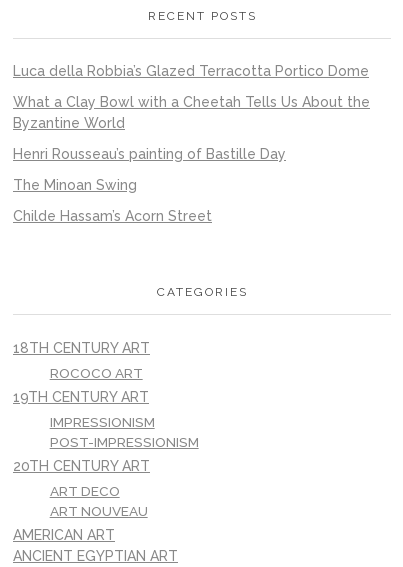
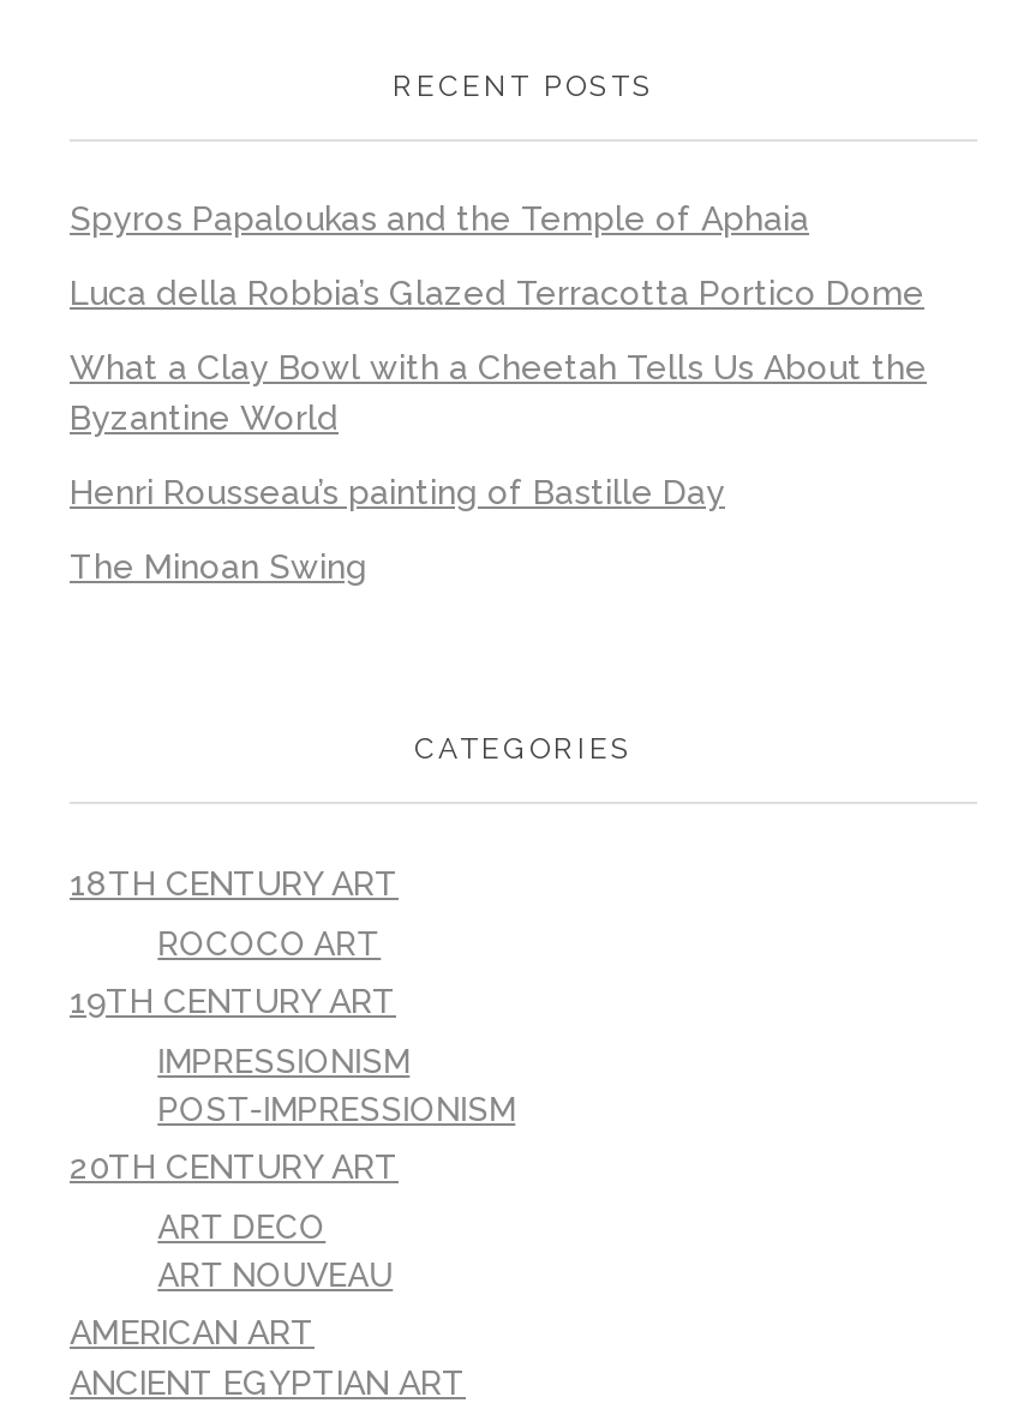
none -> [70,200,809,239] Spyros Papaloukas and the Temple of Aphaia
moved [13,63,370,193] -> [70,274,927,585]: Luca della Robbia’s Glazed Terracotta Portico Dome | What a Clay Bowl with a Cheetah Tells Us About the | Byzantine World | Henri Rousseau’s painting of Bastille Day | The Minoan Swing
[13,208,212,224] Childe Hassam’s Acorn Street -> none

